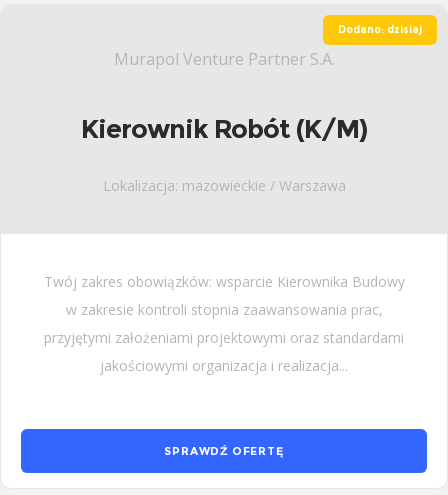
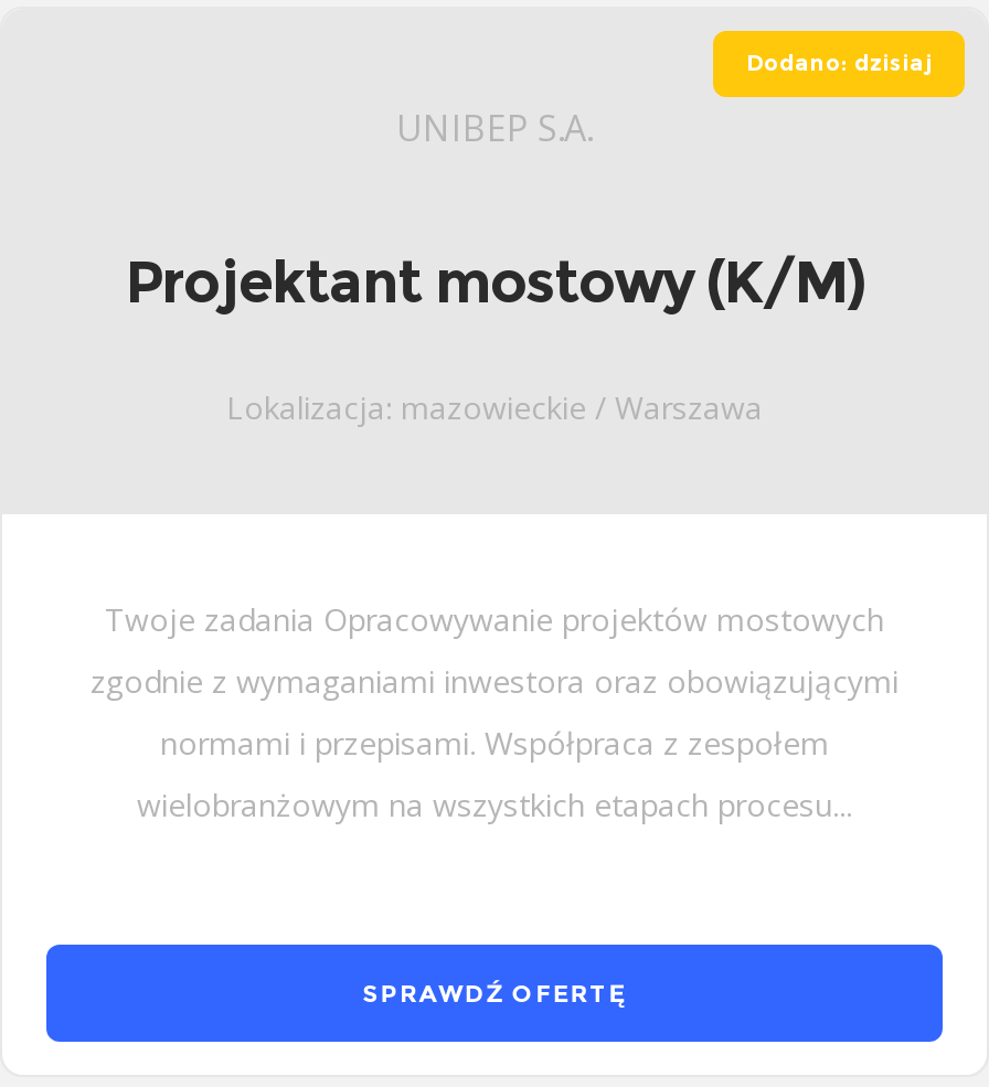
[113,48,334,70] Murapol Venture Partner S.A. -> [396,104,593,153] UNIBEP S.A.
[81,113,367,145] Kierownik Robót (K/M) -> [126,248,863,318] Projektant mostowy (K/M)
[43,272,404,291] Twój zakres obowiązków: wsparcie Kierownika Budowy -> [105,599,884,641] Twoje zadania Opracowywanie projektów mostowych
[65,300,382,319] w zakresie kontroli stopnia zaawansowania prac, -> [91,660,898,702] zgodnie z wymaganiami inwestora oraz obowiązującymi
[44,328,404,347] przyjętymi założeniami projektowymi oraz standardami -> [160,722,829,764] normami i przepisami. Współpraca z zespołem
[100,356,348,375] jakościowymi organizacja i realizacja... -> [137,784,852,826] wielobranżowym na wszystkich etapach procesu...

